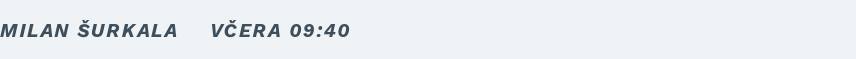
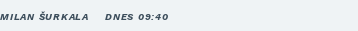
[0,19,351,41] MILAN ŠURKALA VČERA 09:40 -> [0,11,169,22] MILAN ŠURKALA DNES 09:40

